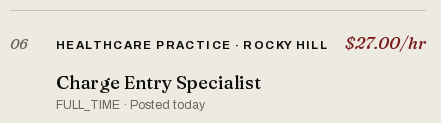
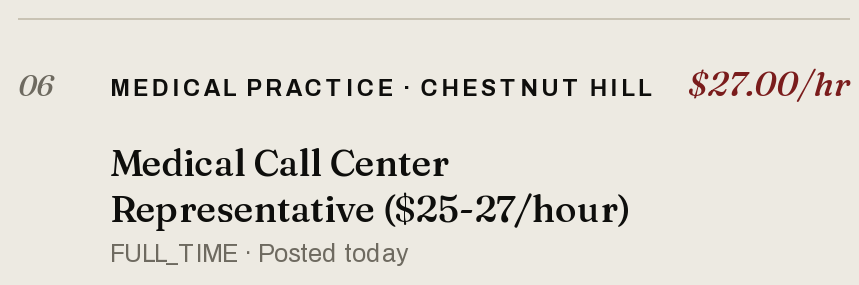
[56,39,328,51] HEALTHCARE PRACTICE · ROCKY HILL -> [110,76,654,100] MEDICAL PRACTICE · CHESTNUT HILL
[56,71,261,94] Charge Entry Specialist -> [110,140,630,232] Medical Call Center | Representative ($25-27/hour)

